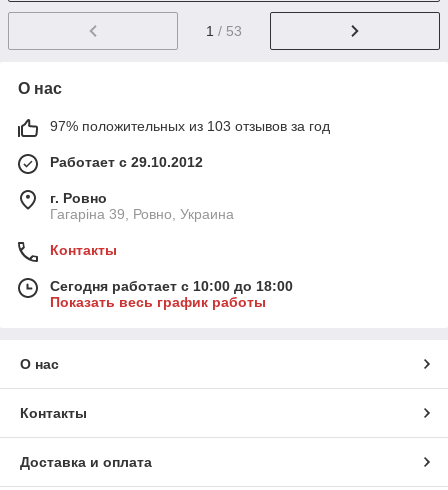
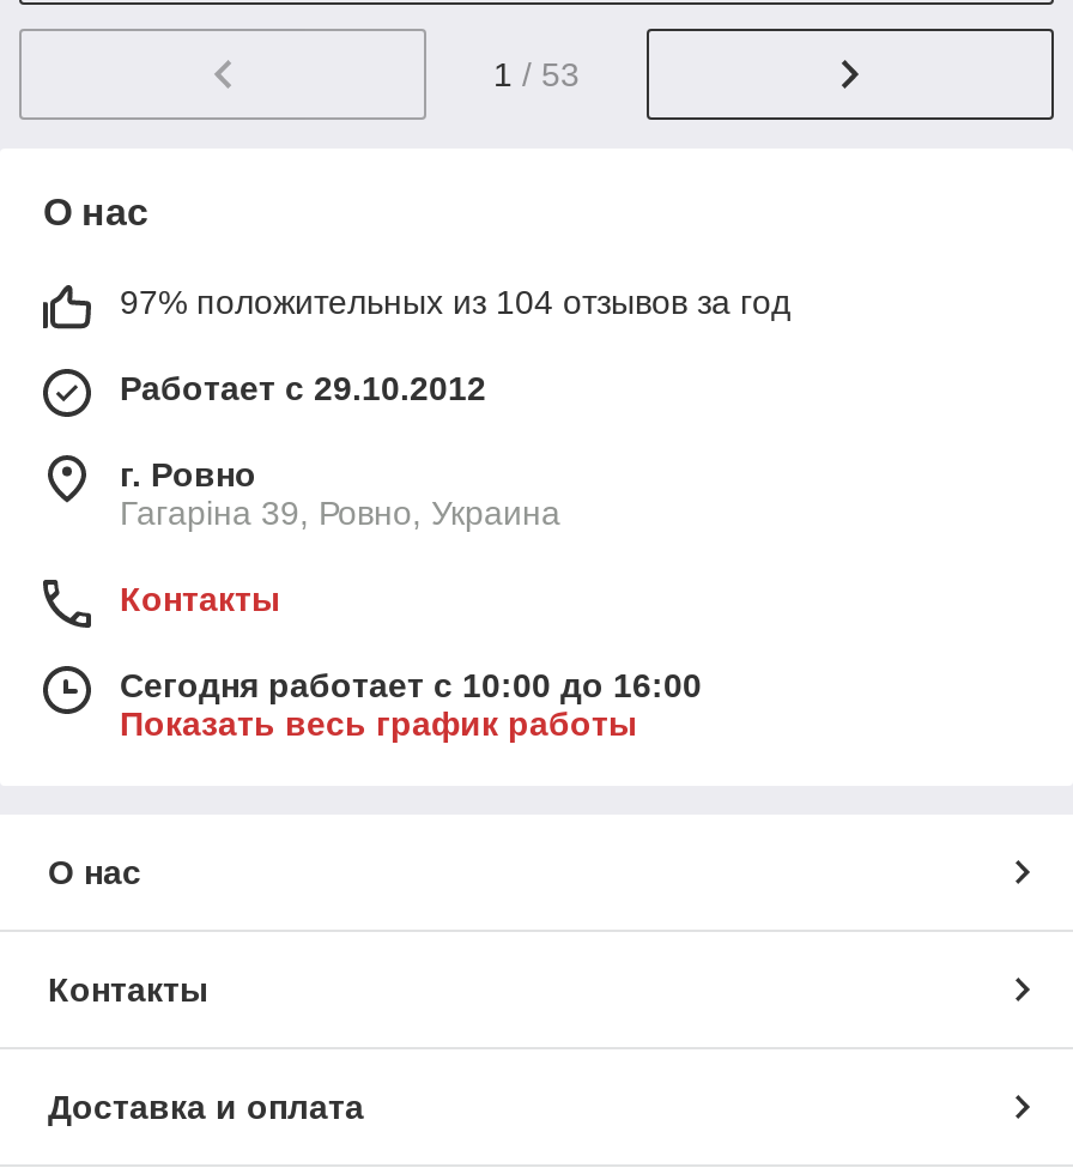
[50,118,330,134] 97% положительных из 103 отзывов за год -> [120,283,790,322] 97% положительных из 104 отзывов за год
[50,278,293,294] Сегодня работает с 10:00 до 18:00 -> [120,667,702,705] Сегодня работает с 10:00 до 16:00

